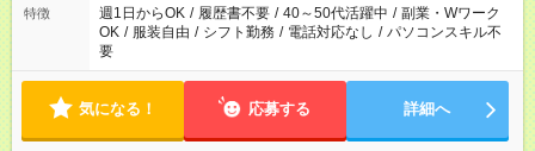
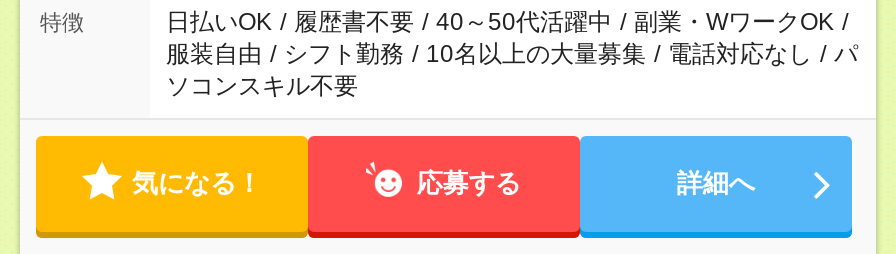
[99,5,502,59] 週1日からOK / 履歴書不要 / 40～50代活躍中 / 副業・Wワーク | OK / 服装自由 / シフト勤務 / 電話対応なし / パソコンスキル不 | 要 -> [166,8,858,100] 日払いOK / 履歴書不要 / 40～50代活躍中 / 副業・WワークOK / | 服装自由 / シフト勤務 / 10名以上の大量募集 / 電話対応なし / パ | ソコンスキル不要

